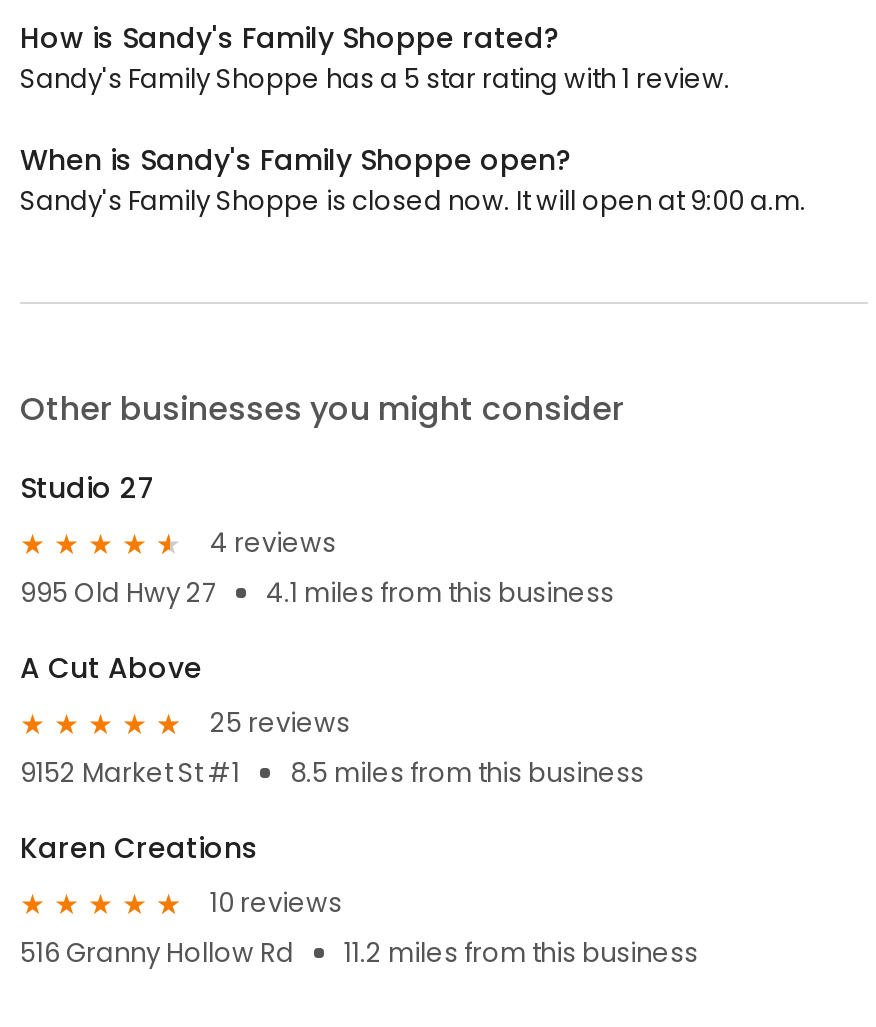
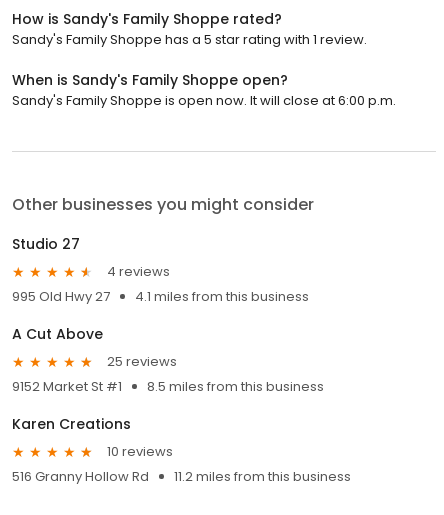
[20,182,806,220] Sandy's Family Shoppe is closed now. It will open at 9:00 a.m. -> [12,91,396,110] Sandy's Family Shoppe is open now. It will close at 6:00 p.m.

